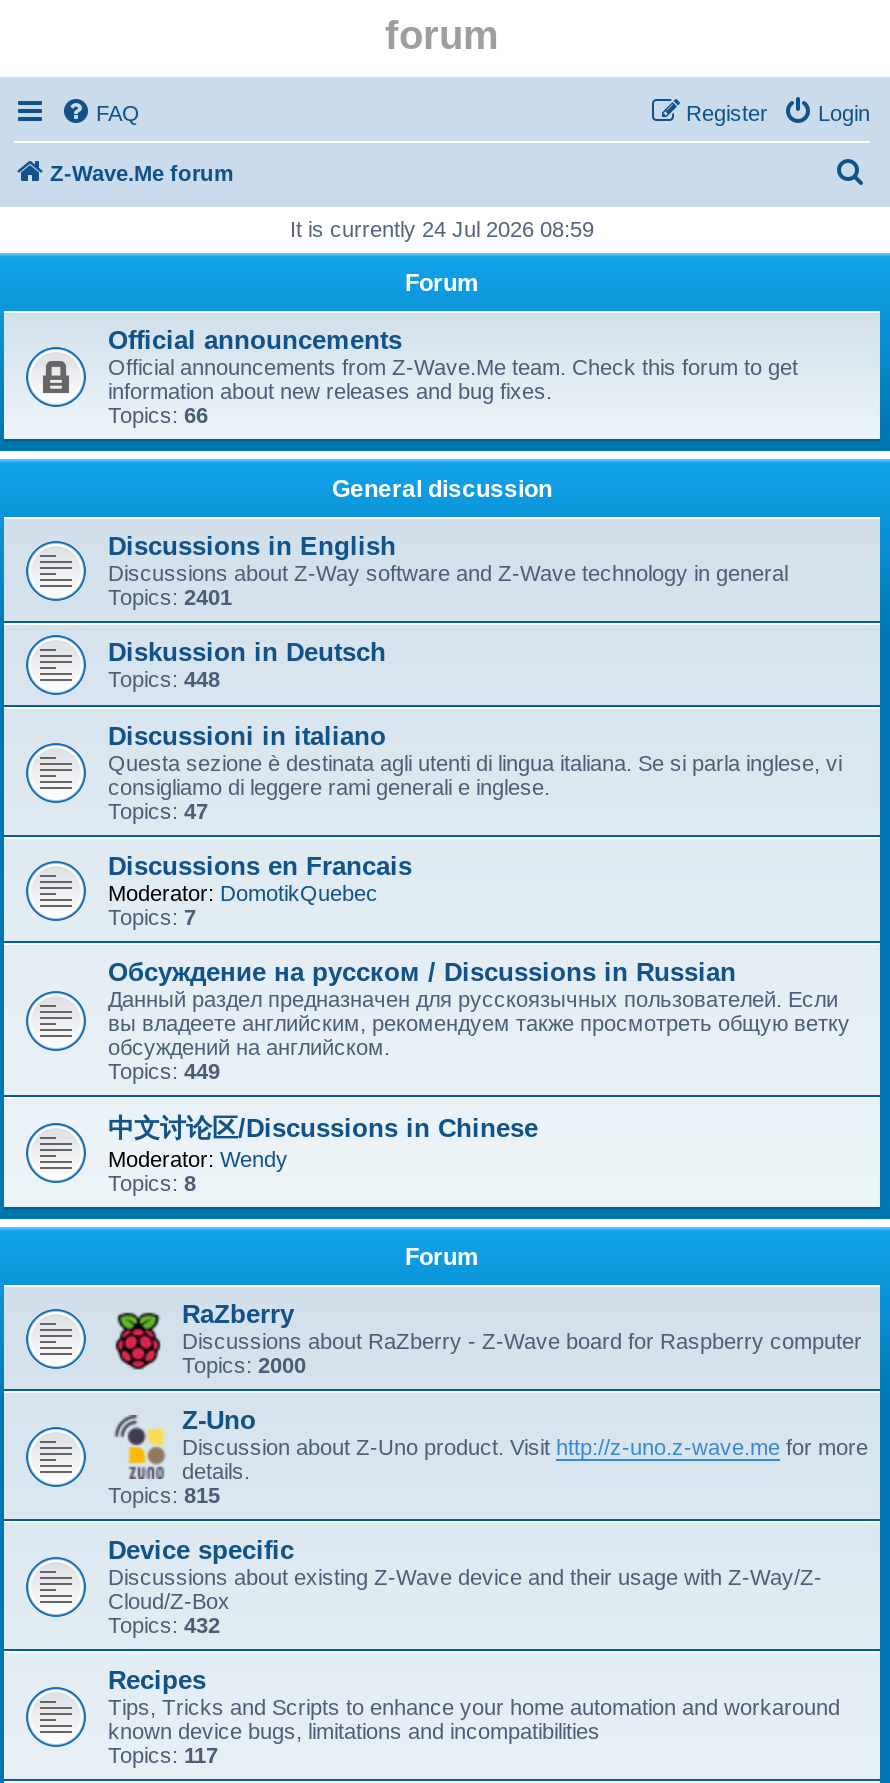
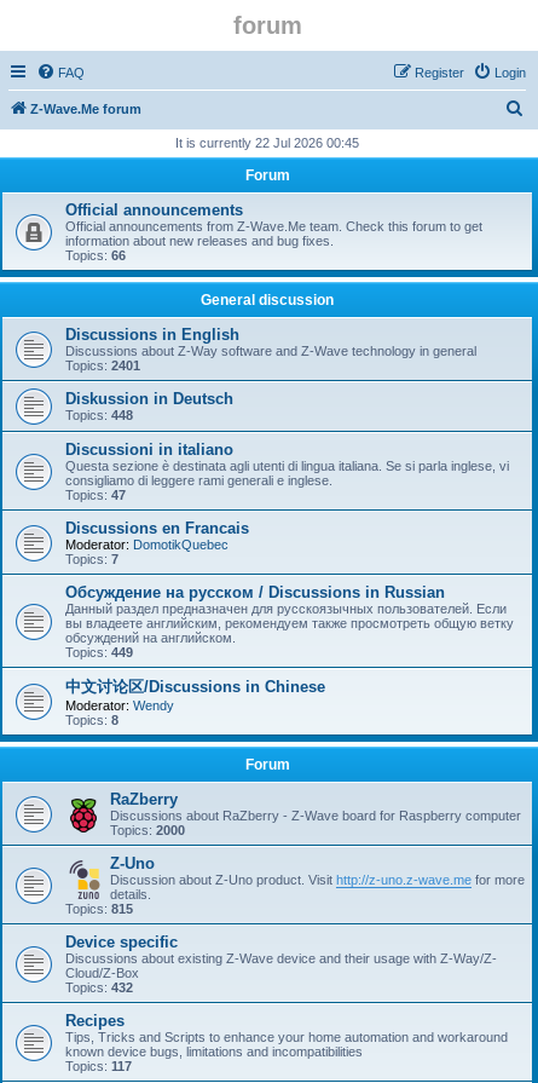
[290,217,594,241] It is currently 24 Jul 2026 08:59 -> [175,136,359,150] It is currently 22 Jul 2026 00:45

